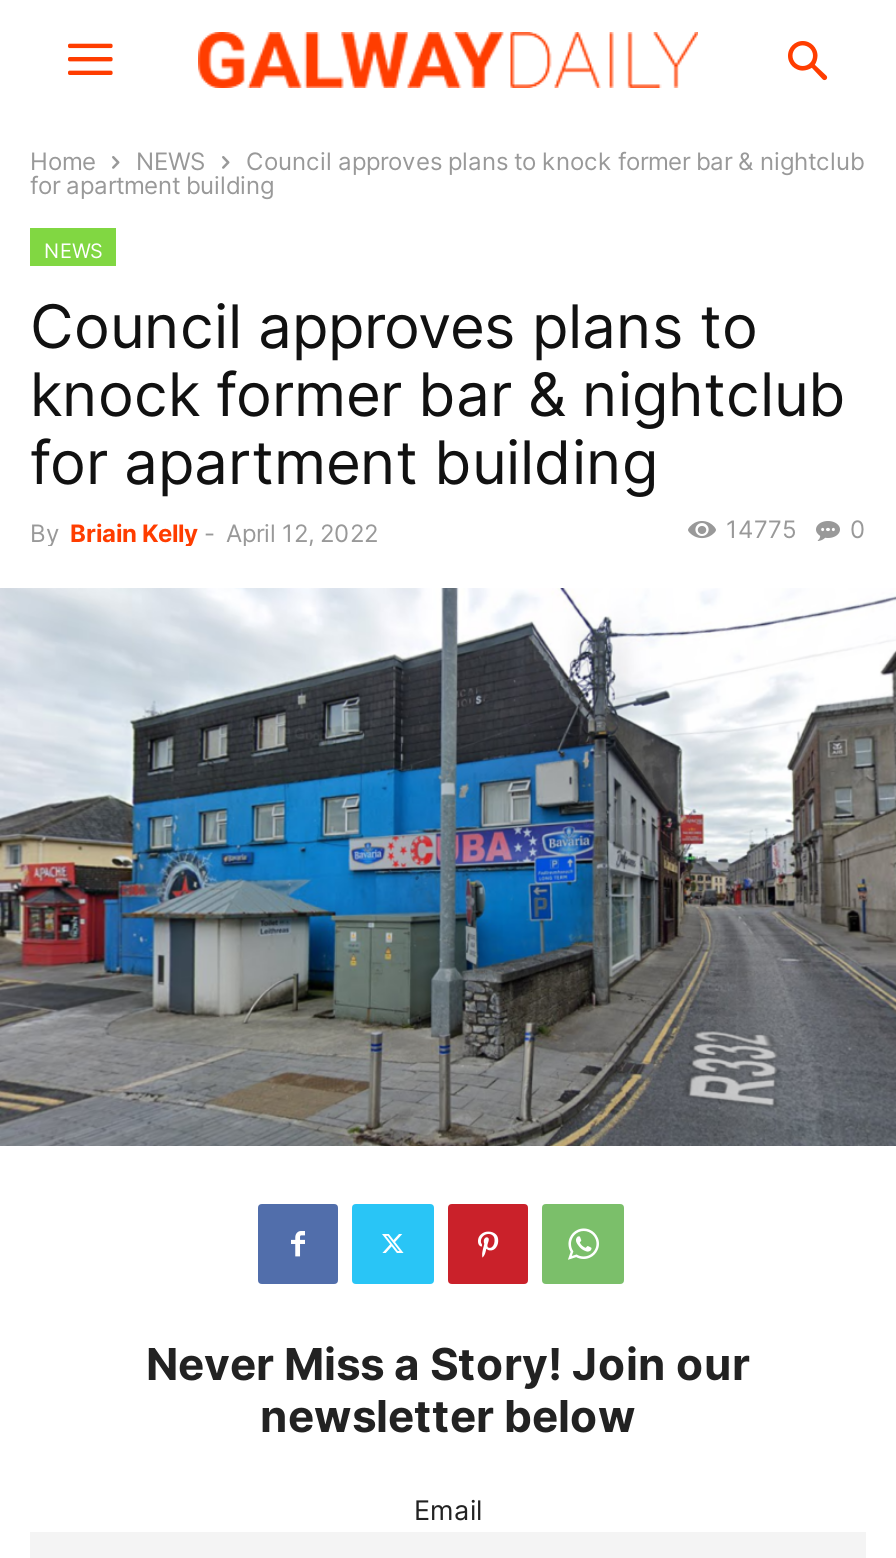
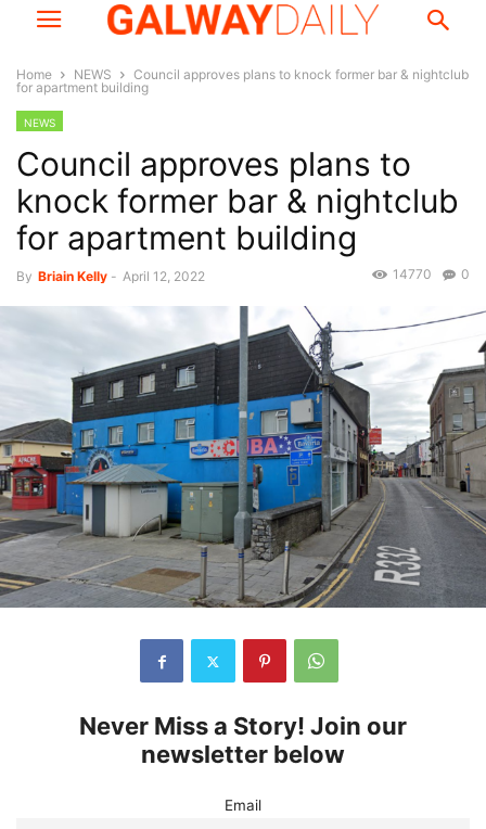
[726,514,866,544] 14775 0 -> [393,266,470,282] 14770 0

